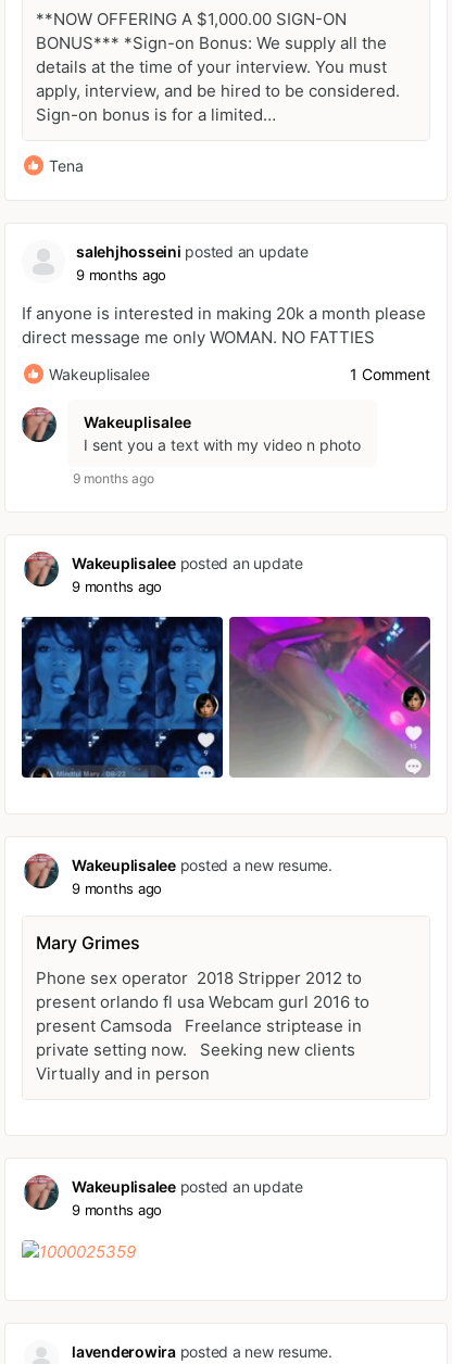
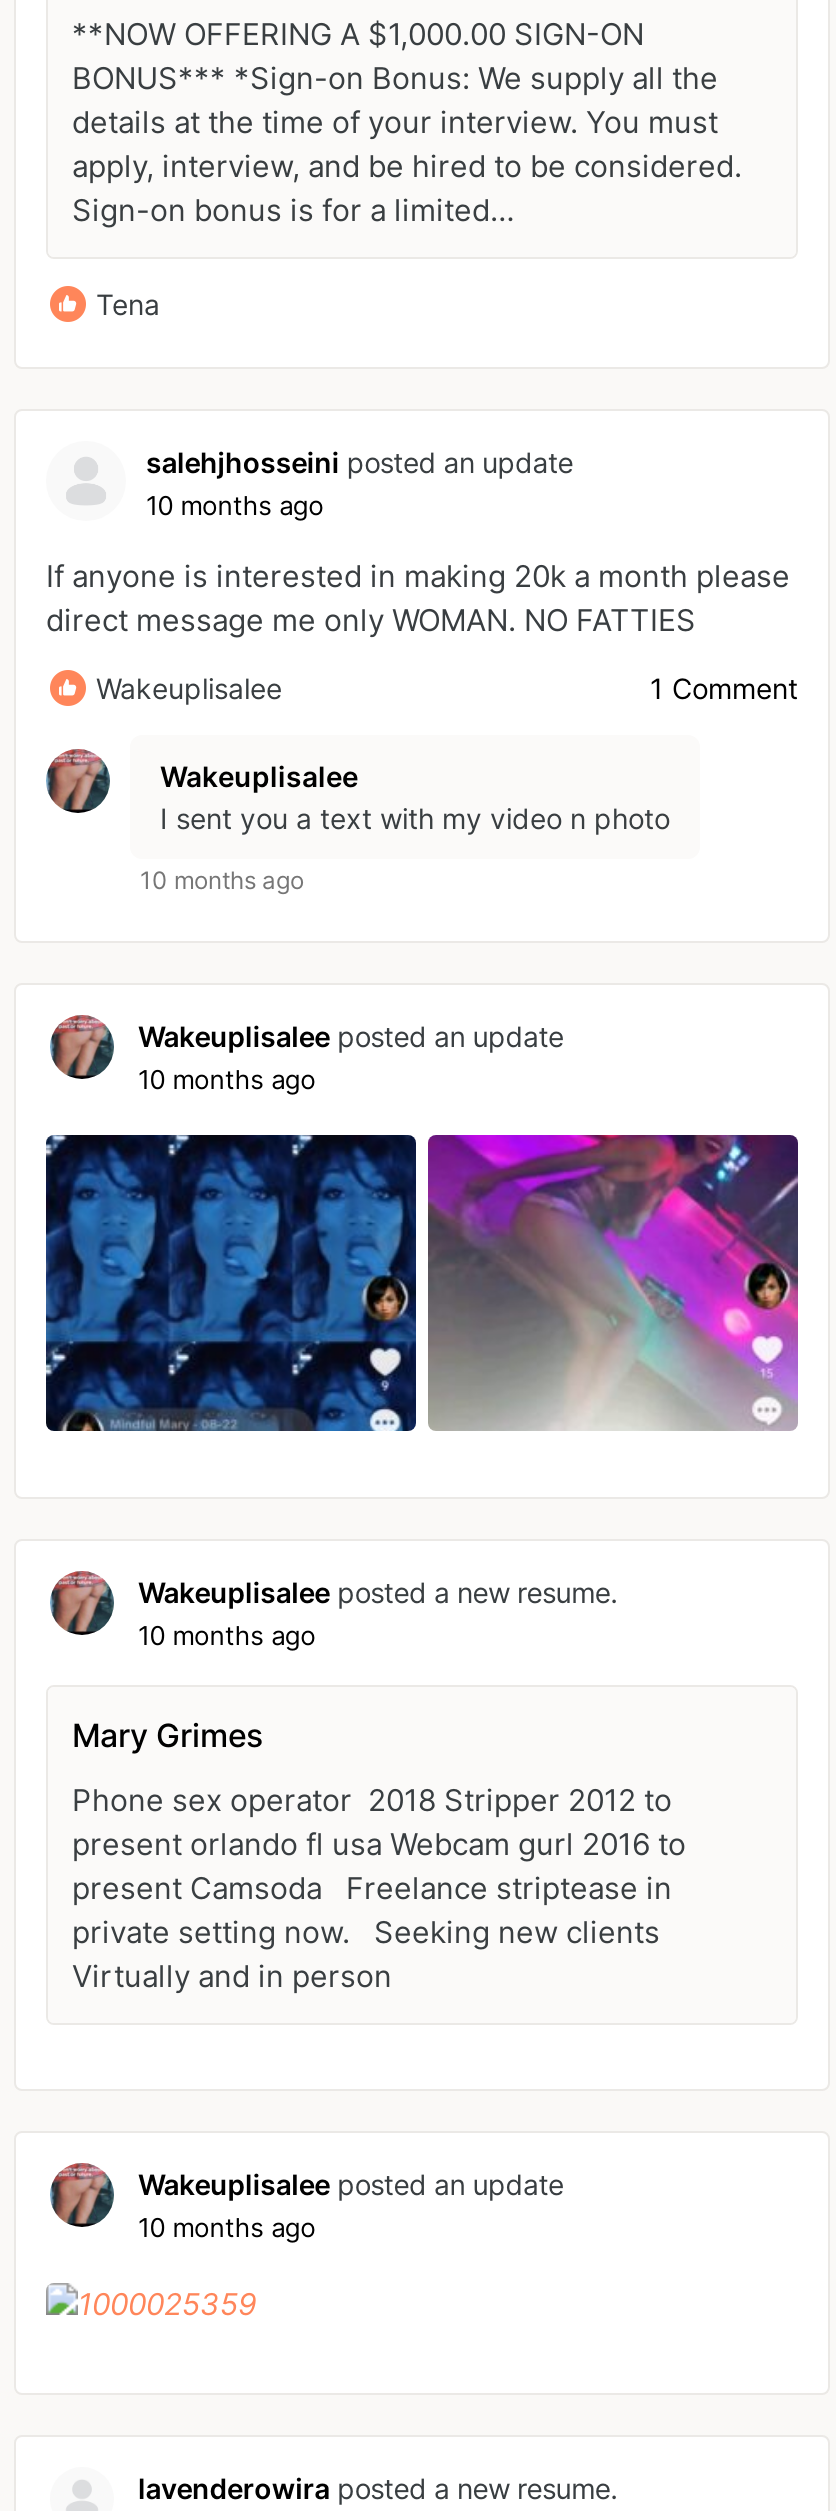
[76,266,166,283] 9 months ago -> [146,488,324,520] 10 months ago
[73,470,154,486] 9 months ago -> [140,864,304,894] 10 months ago
[72,577,162,595] 9 months ago -> [138,1062,316,1094] 10 months ago
[72,879,162,897] 9 months ago -> [138,1618,316,1650] 10 months ago
[72,1201,162,1218] 9 months ago -> [138,2210,316,2242] 10 months ago

